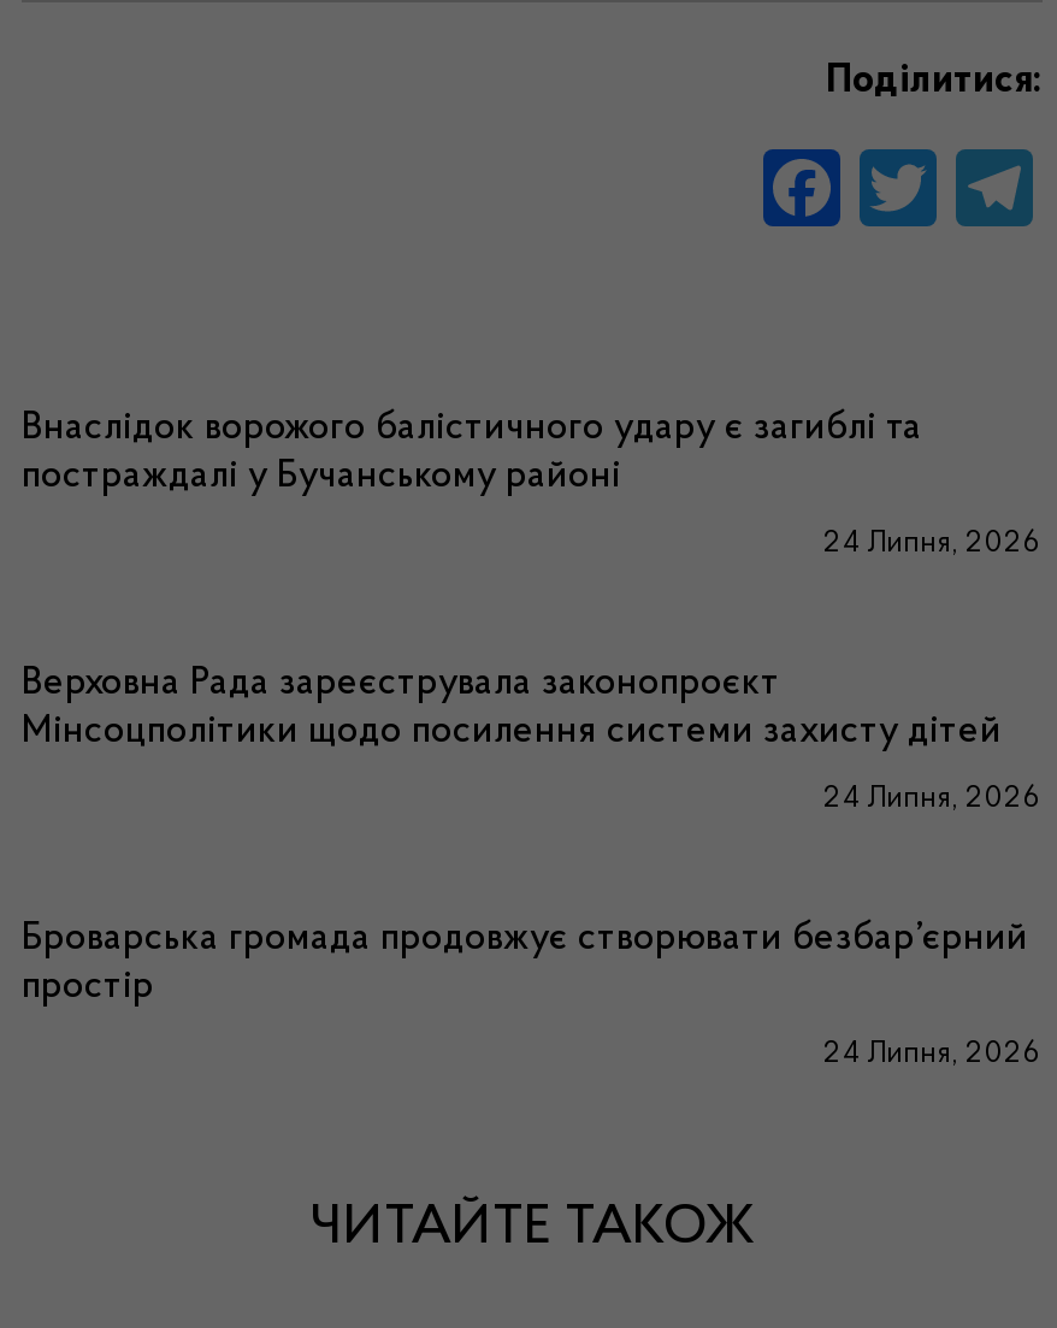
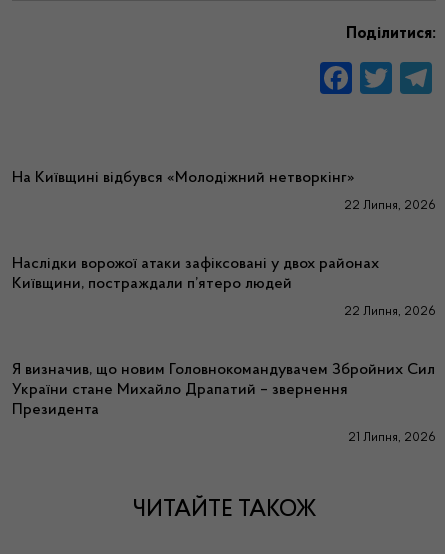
[22,410,922,496] Внаслідок ворожого балістичного удару є загиблі та | постраждалі у Бучанському районі -> [12,170,355,186] На Київщині відбувся «Молодіжний нетворкінг»
[823,528,1043,559] 24 Липня, 2026 -> [344,199,436,212] 22 Липня, 2026
[22,665,1002,752] Верховна Рада зареєструвала законопроєкт | Мінсоцполітики щодо посилення системи захисту дітей -> [12,256,379,292] Наслідки ворожої атаки зафіксовані у двох районах | Київщини, постраждали п’ятеро людей
[823,783,1043,814] 24 Липня, 2026 -> [344,305,436,318] 22 Липня, 2026
[22,920,1028,1007] Броварська громада продовжує створювати безбар’єрний | простір -> [12,362,435,418] Я визначив, що новим Головнокомандувачем Збройних Сил | України стане Михайло Драпатий – звернення | Президента
[823,1038,1043,1069] 24 Липня, 2026 -> [348,431,436,444] 21 Липня, 2026

